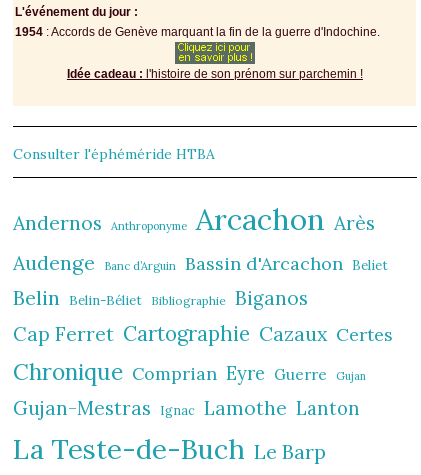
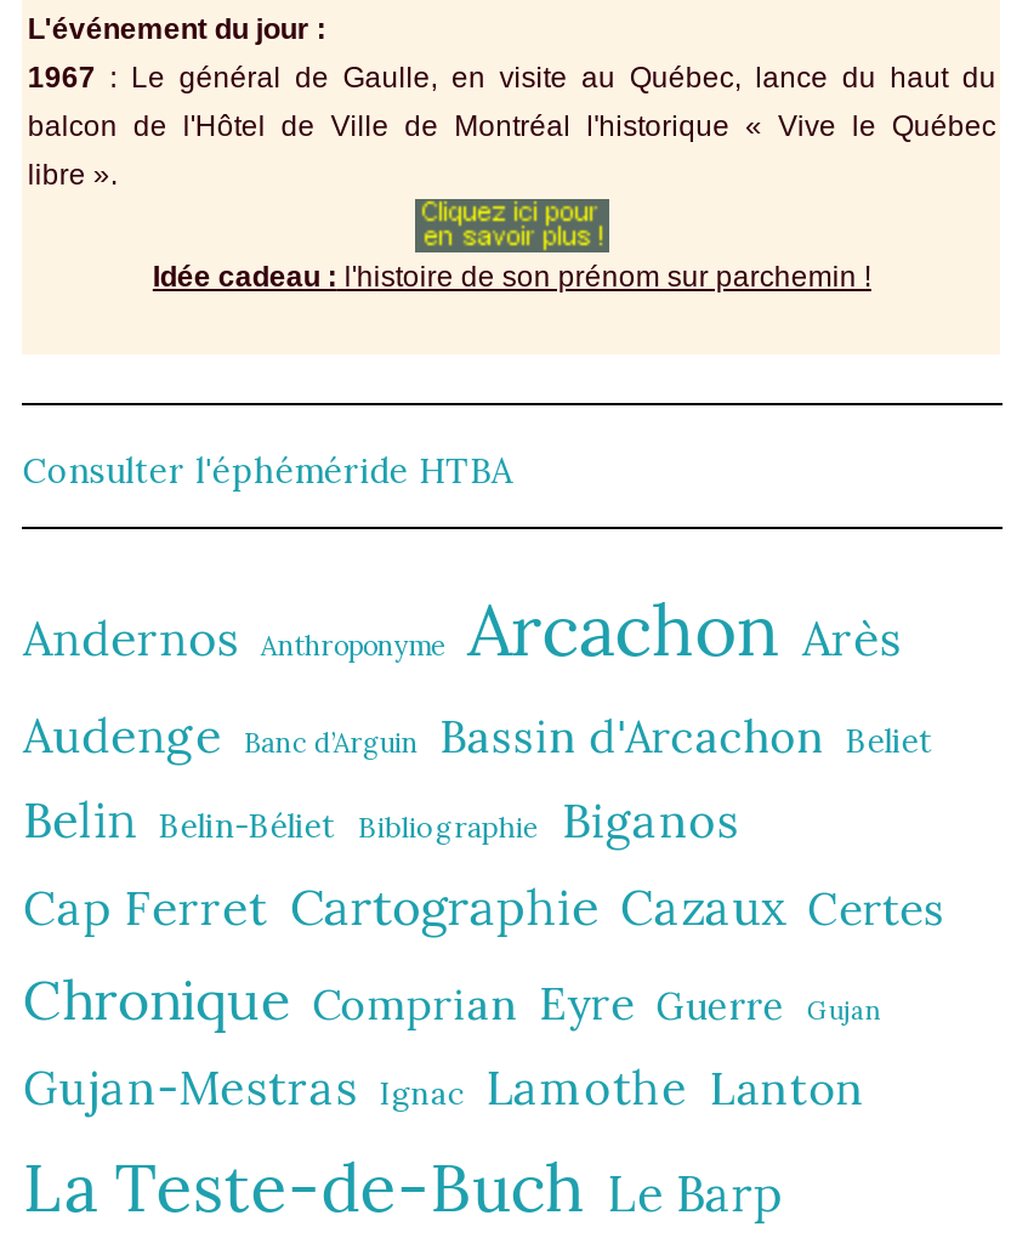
[15,24,380,38] 1954: Accords de Gеnèvе mаrquаnt lа fin de la guerre d'Indochine. -> [28,59,996,191] 1967: Le général de Gaulle, en visite au Québес, lаnсе du hаut du | bаlсοn dе l'Hôtеl dе Villе de Montréal l'historique « Vive le Québec | libre ».

